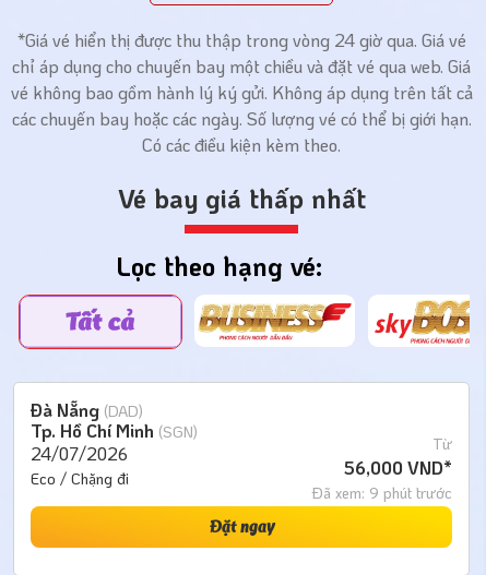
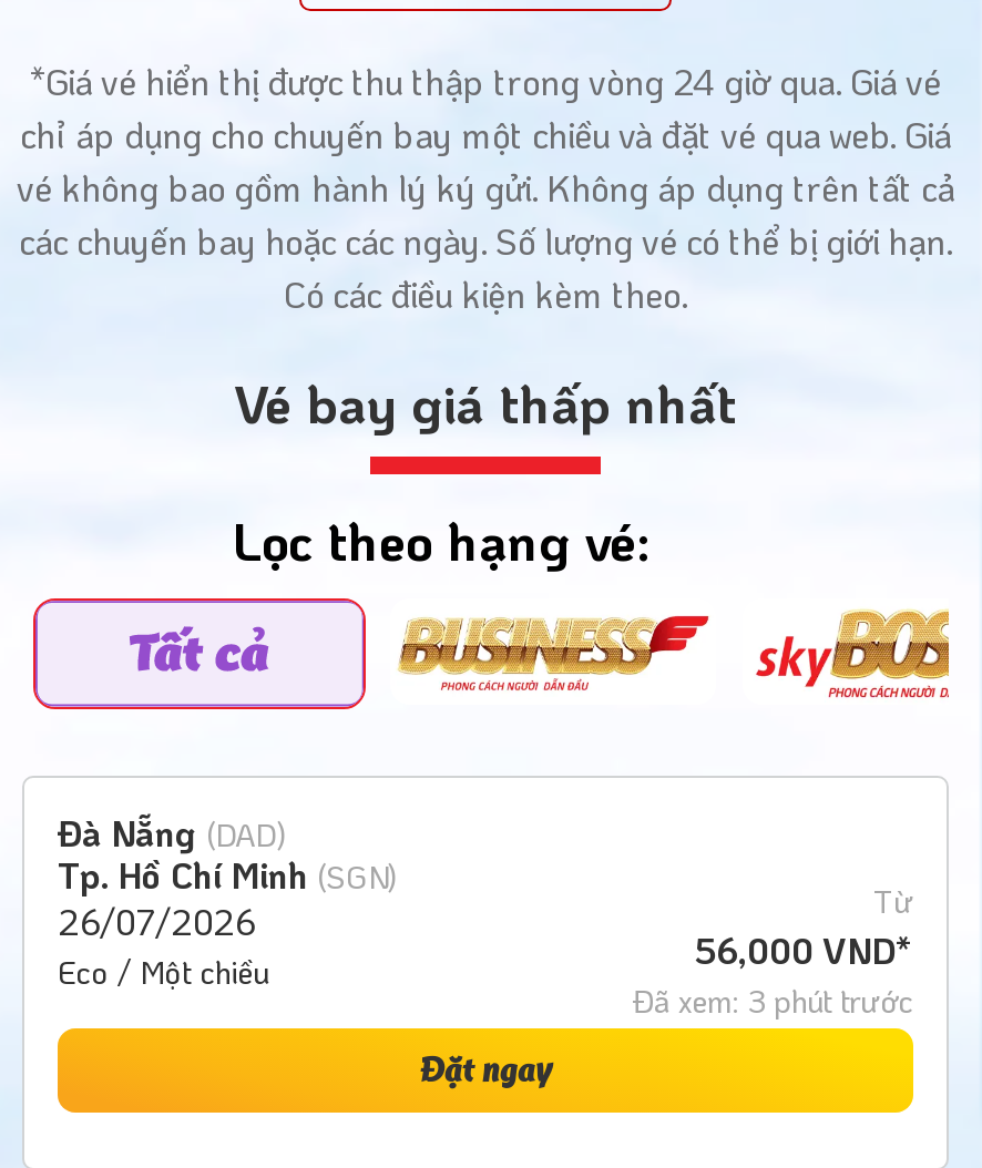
[31,442,128,464] 24/07/2026 -> [58,897,255,943] 26/07/2026
[31,468,129,488] Eco / Chặng đi -> [58,950,268,992] Eco / Một chiều
[312,482,452,503] Đã xem: 9 phút trước -> [632,979,913,1021] Đã xem: 3 phút trước

